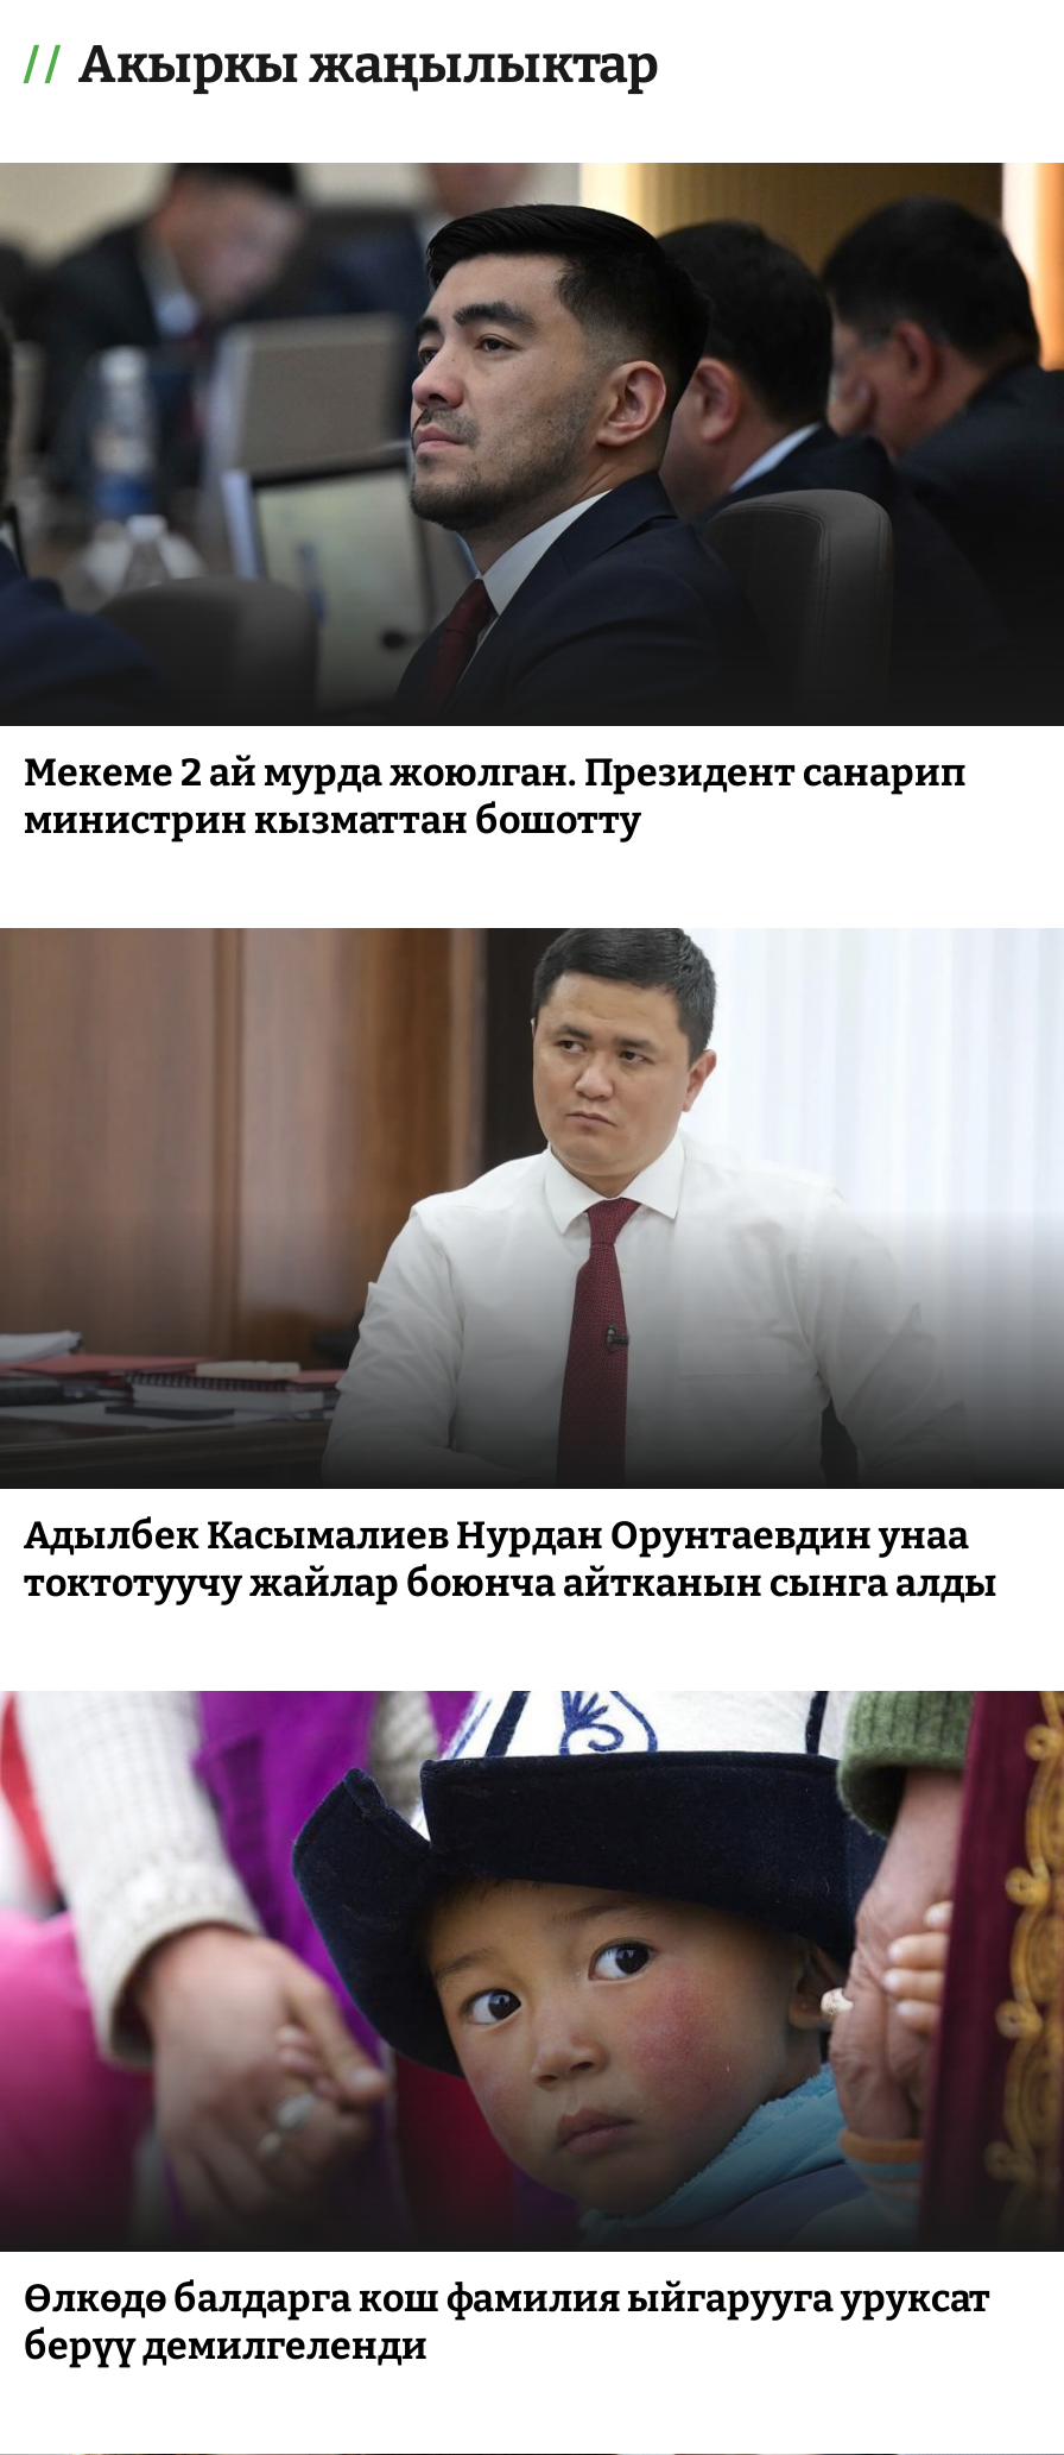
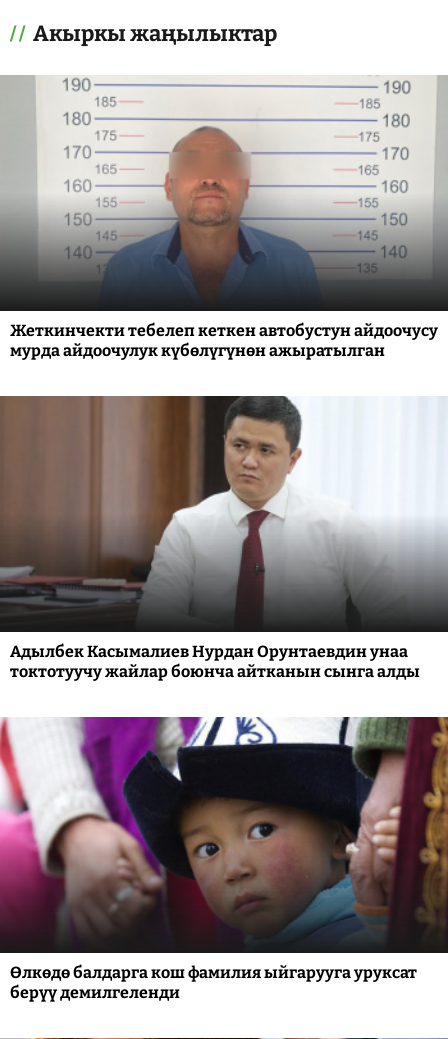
[7,159,1057,841] [image] | Мекеме 2 ай мурда жоюлган. Президент санарип | министрин кызматтан бошотту -> [3,74,445,360] [image] | Жеткинчекти тебелеп кеткен автобустун айдоочусу | мурда айдоочулук күбөлүгүнөн ажыратылган

